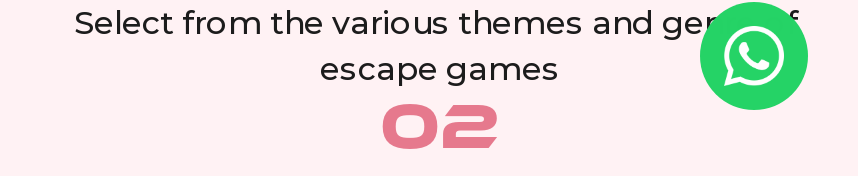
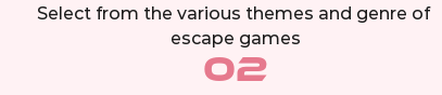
[698,36,810,112] [image] -> none

